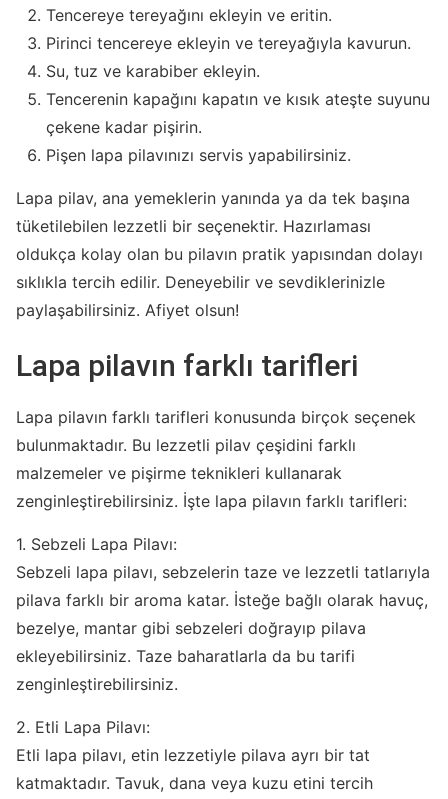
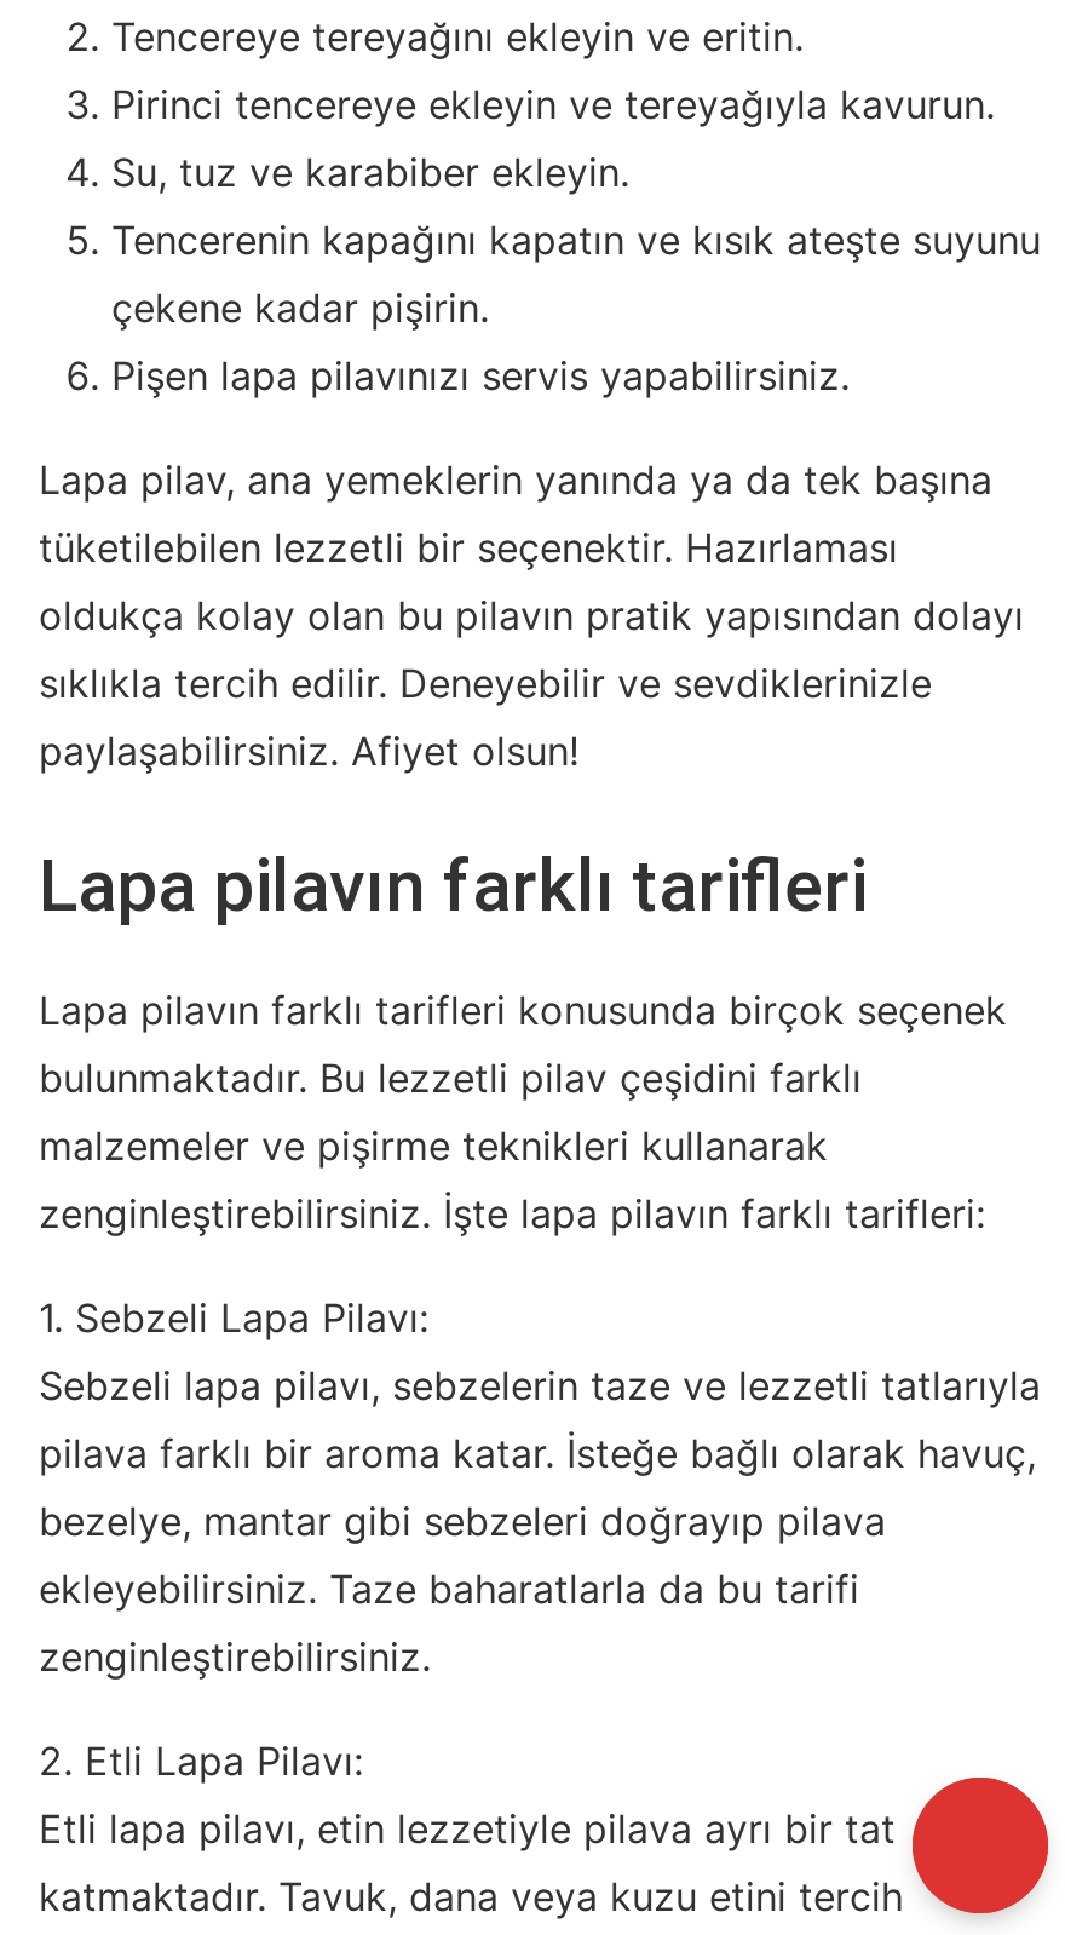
none -> [910,1775,1050,1920] [image]

